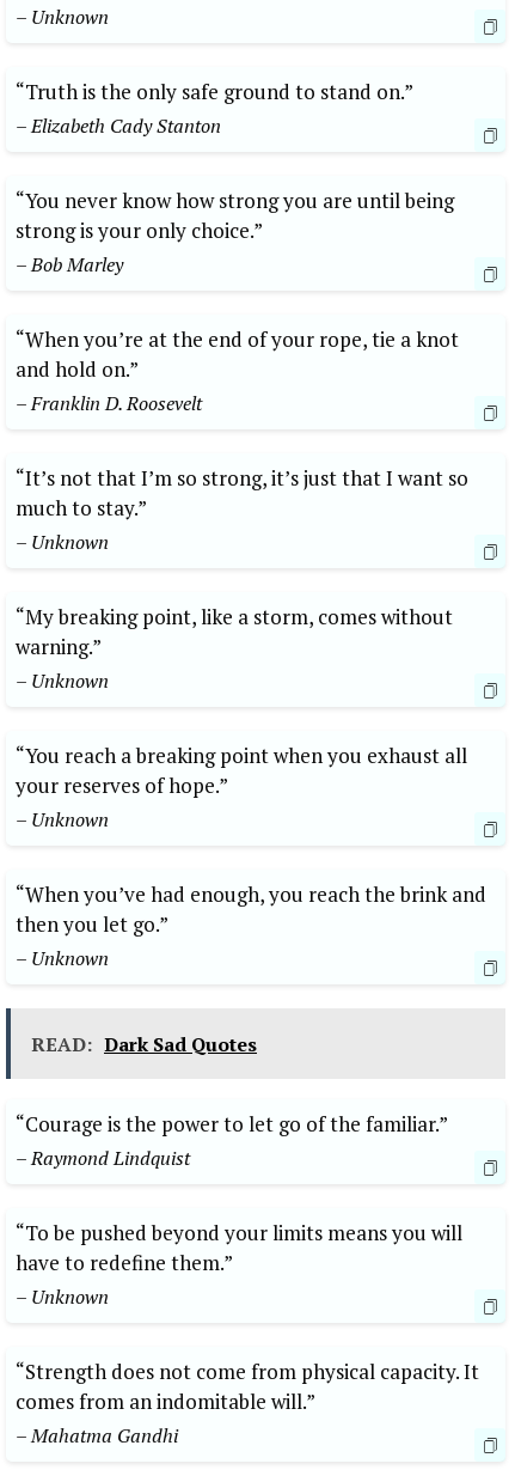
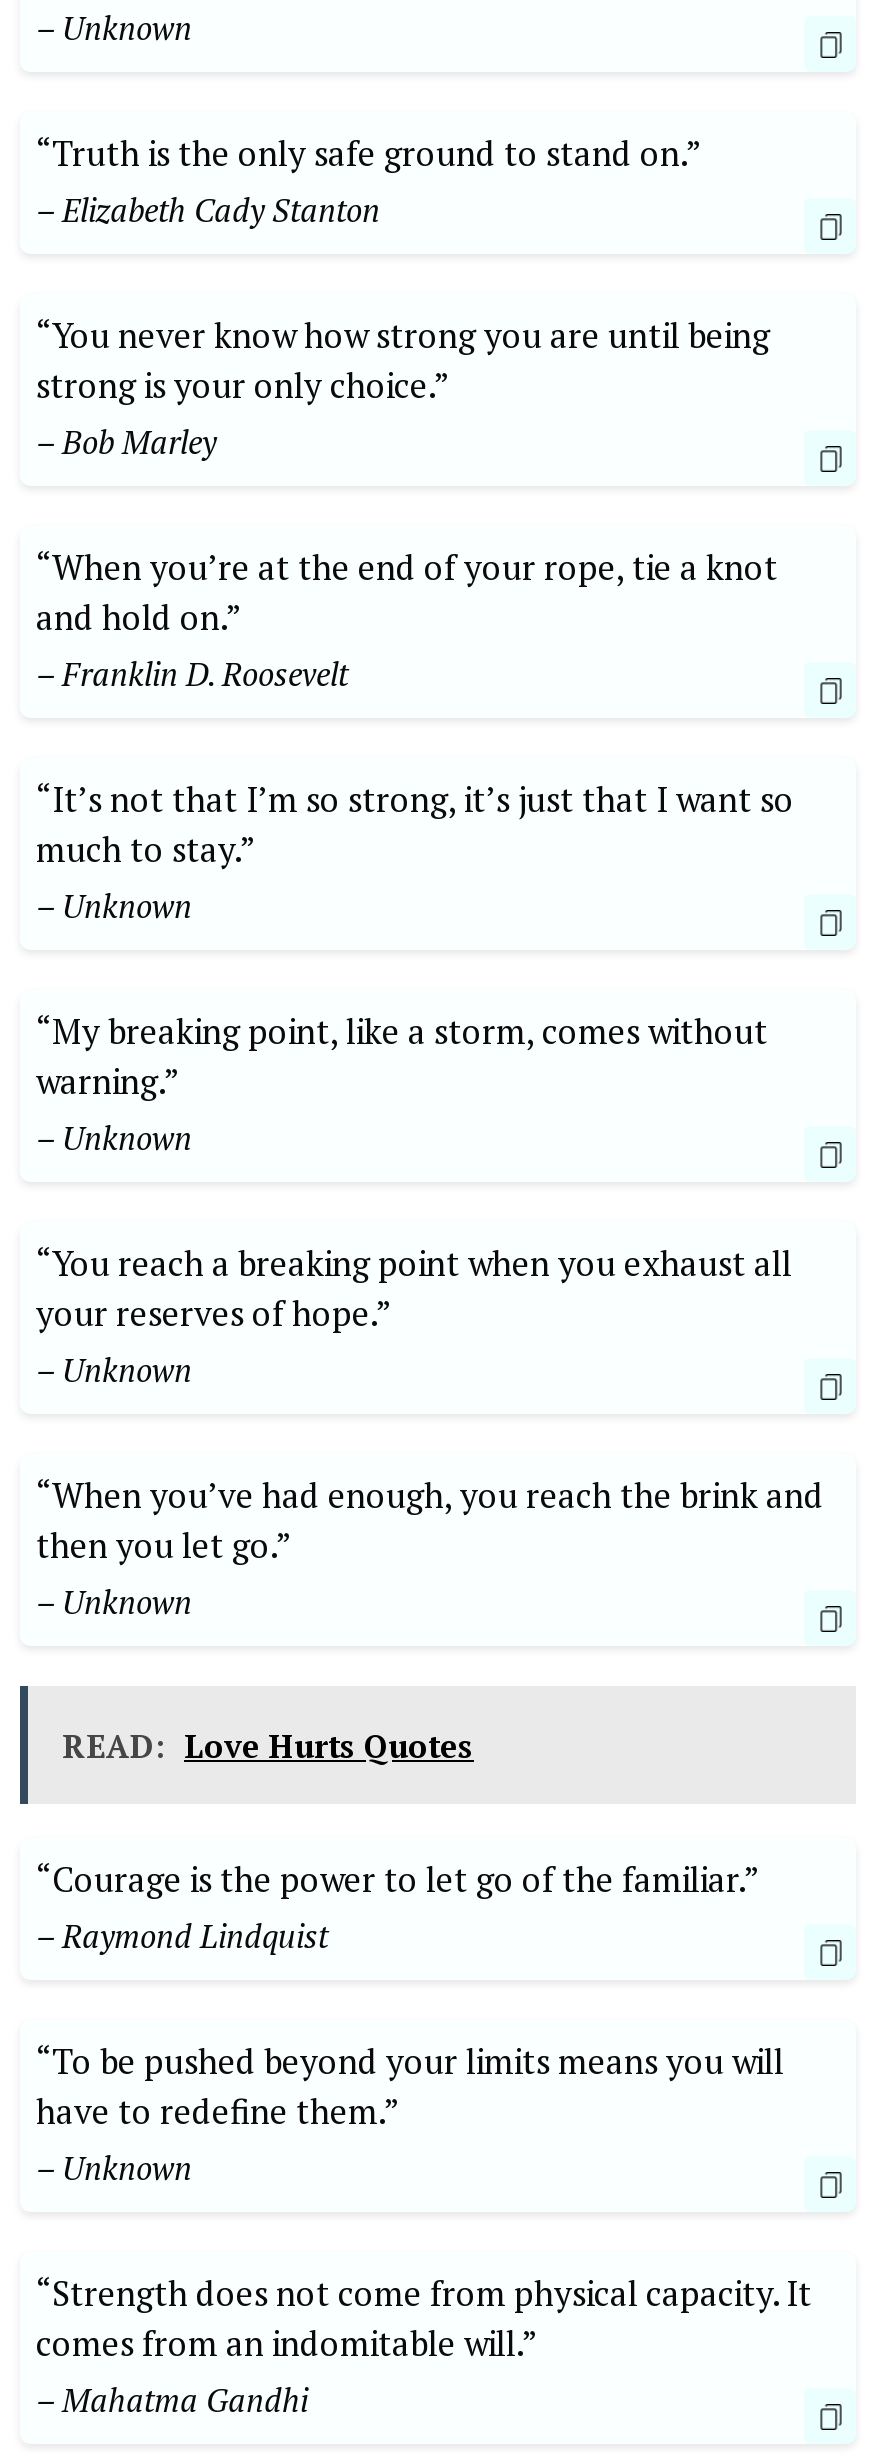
[31,1031,257,1057] READ: Dark Sad Quotes -> [62,1724,474,1768] READ: Love Hurts Quotes

